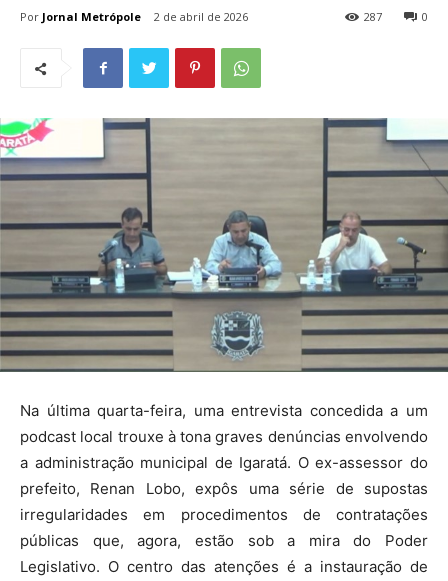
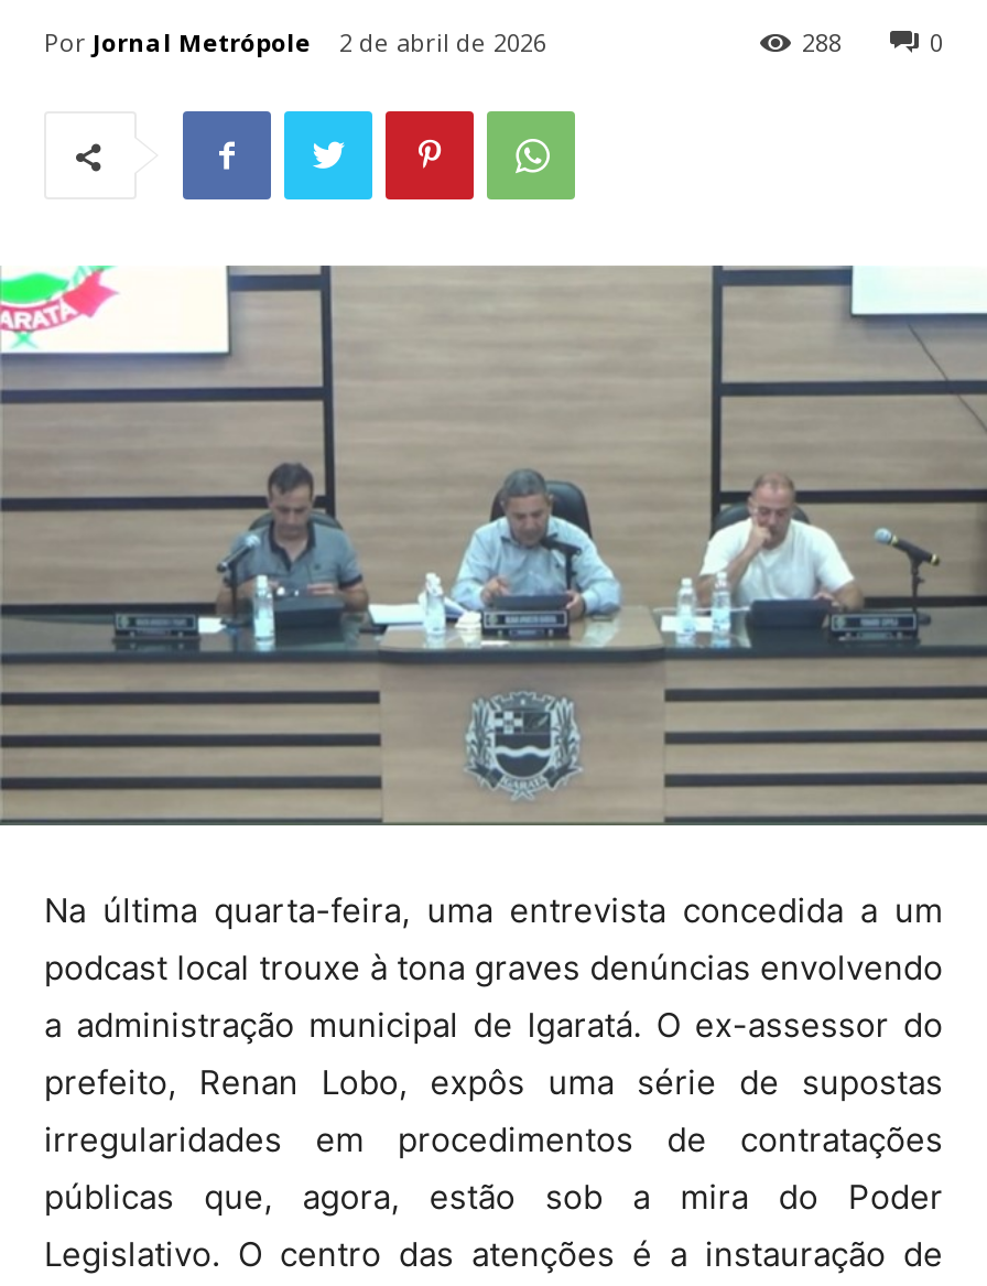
[364,9,382,24] 287 -> [802,26,842,59] 288

